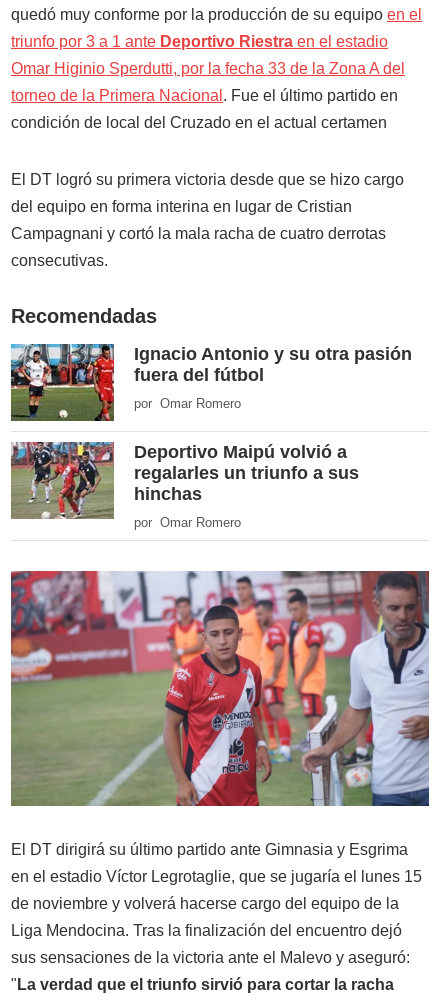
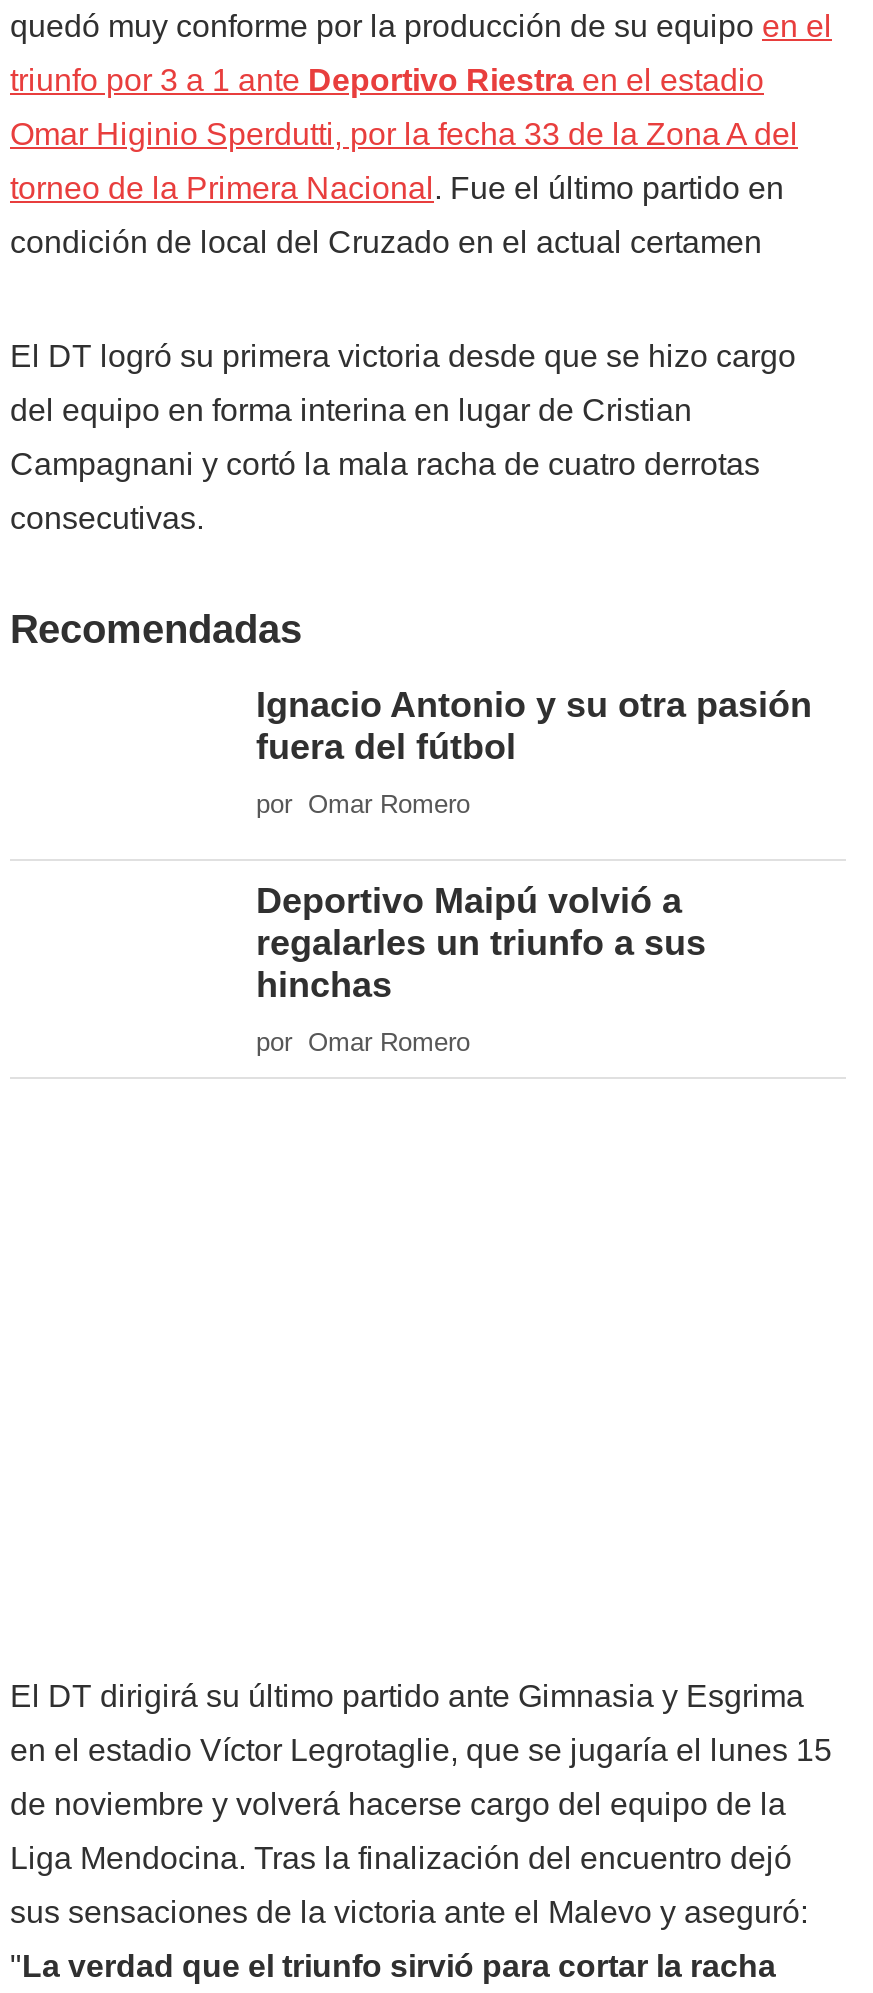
[10,343,115,422] [image] -> none
[10,441,115,520] [image] -> none
[10,570,430,807] [image] -> none

